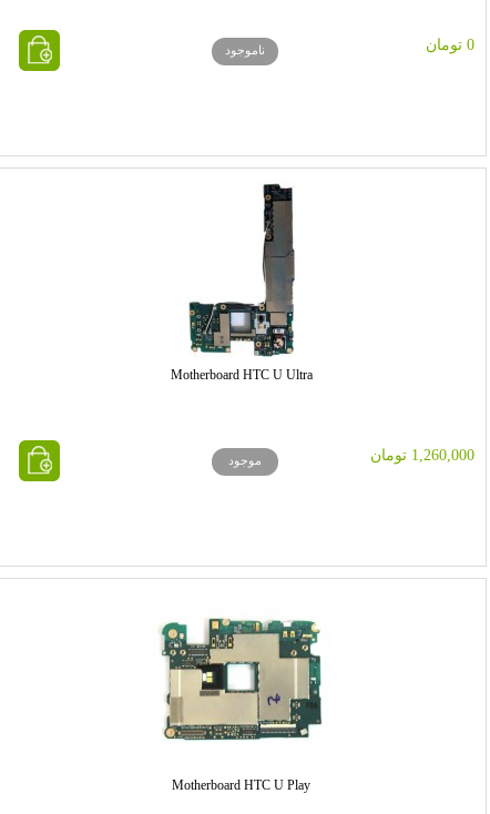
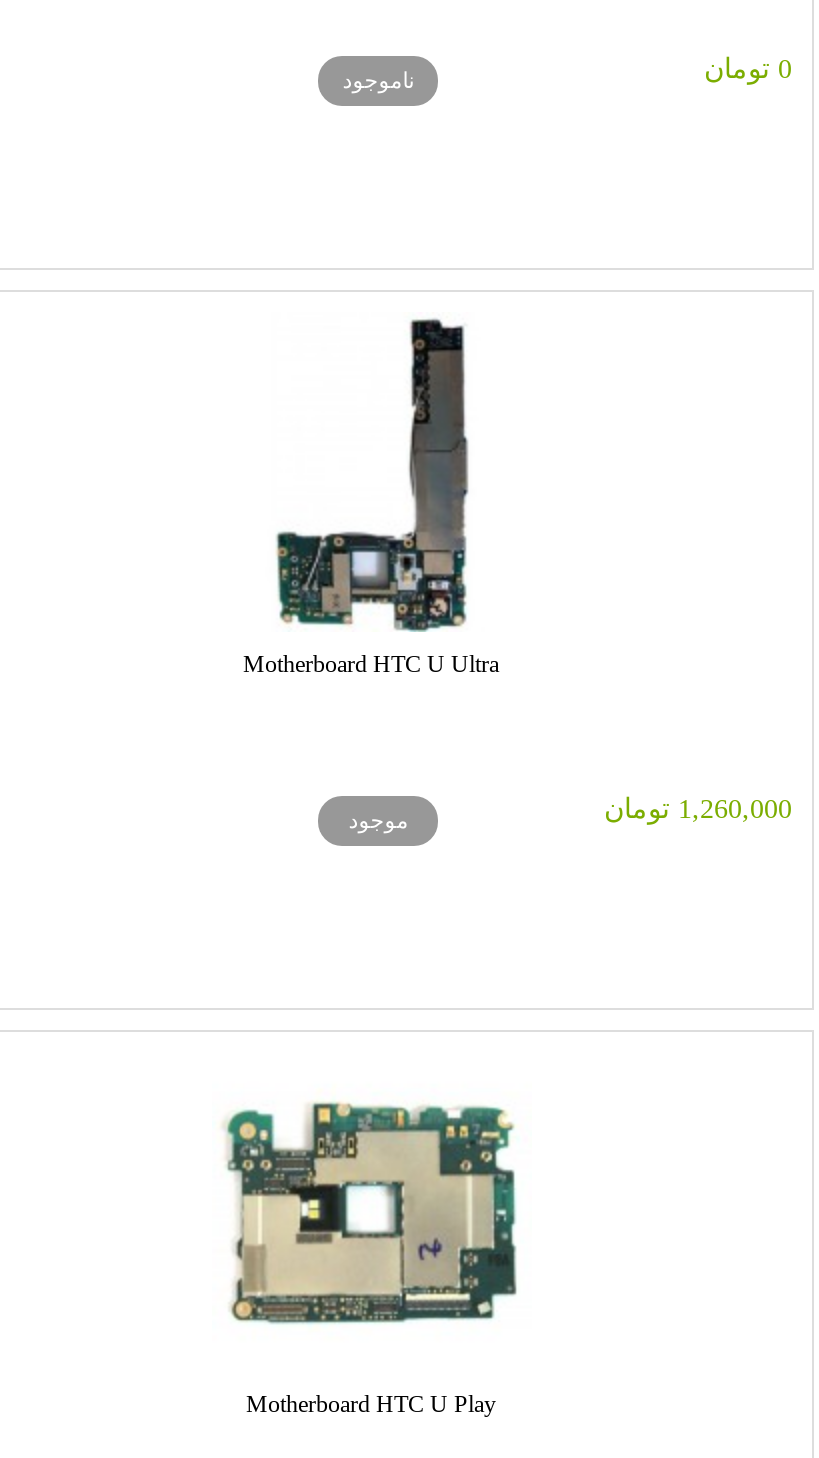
[18,29,61,72] [image] -> none
[18,439,61,482] [image] -> none

